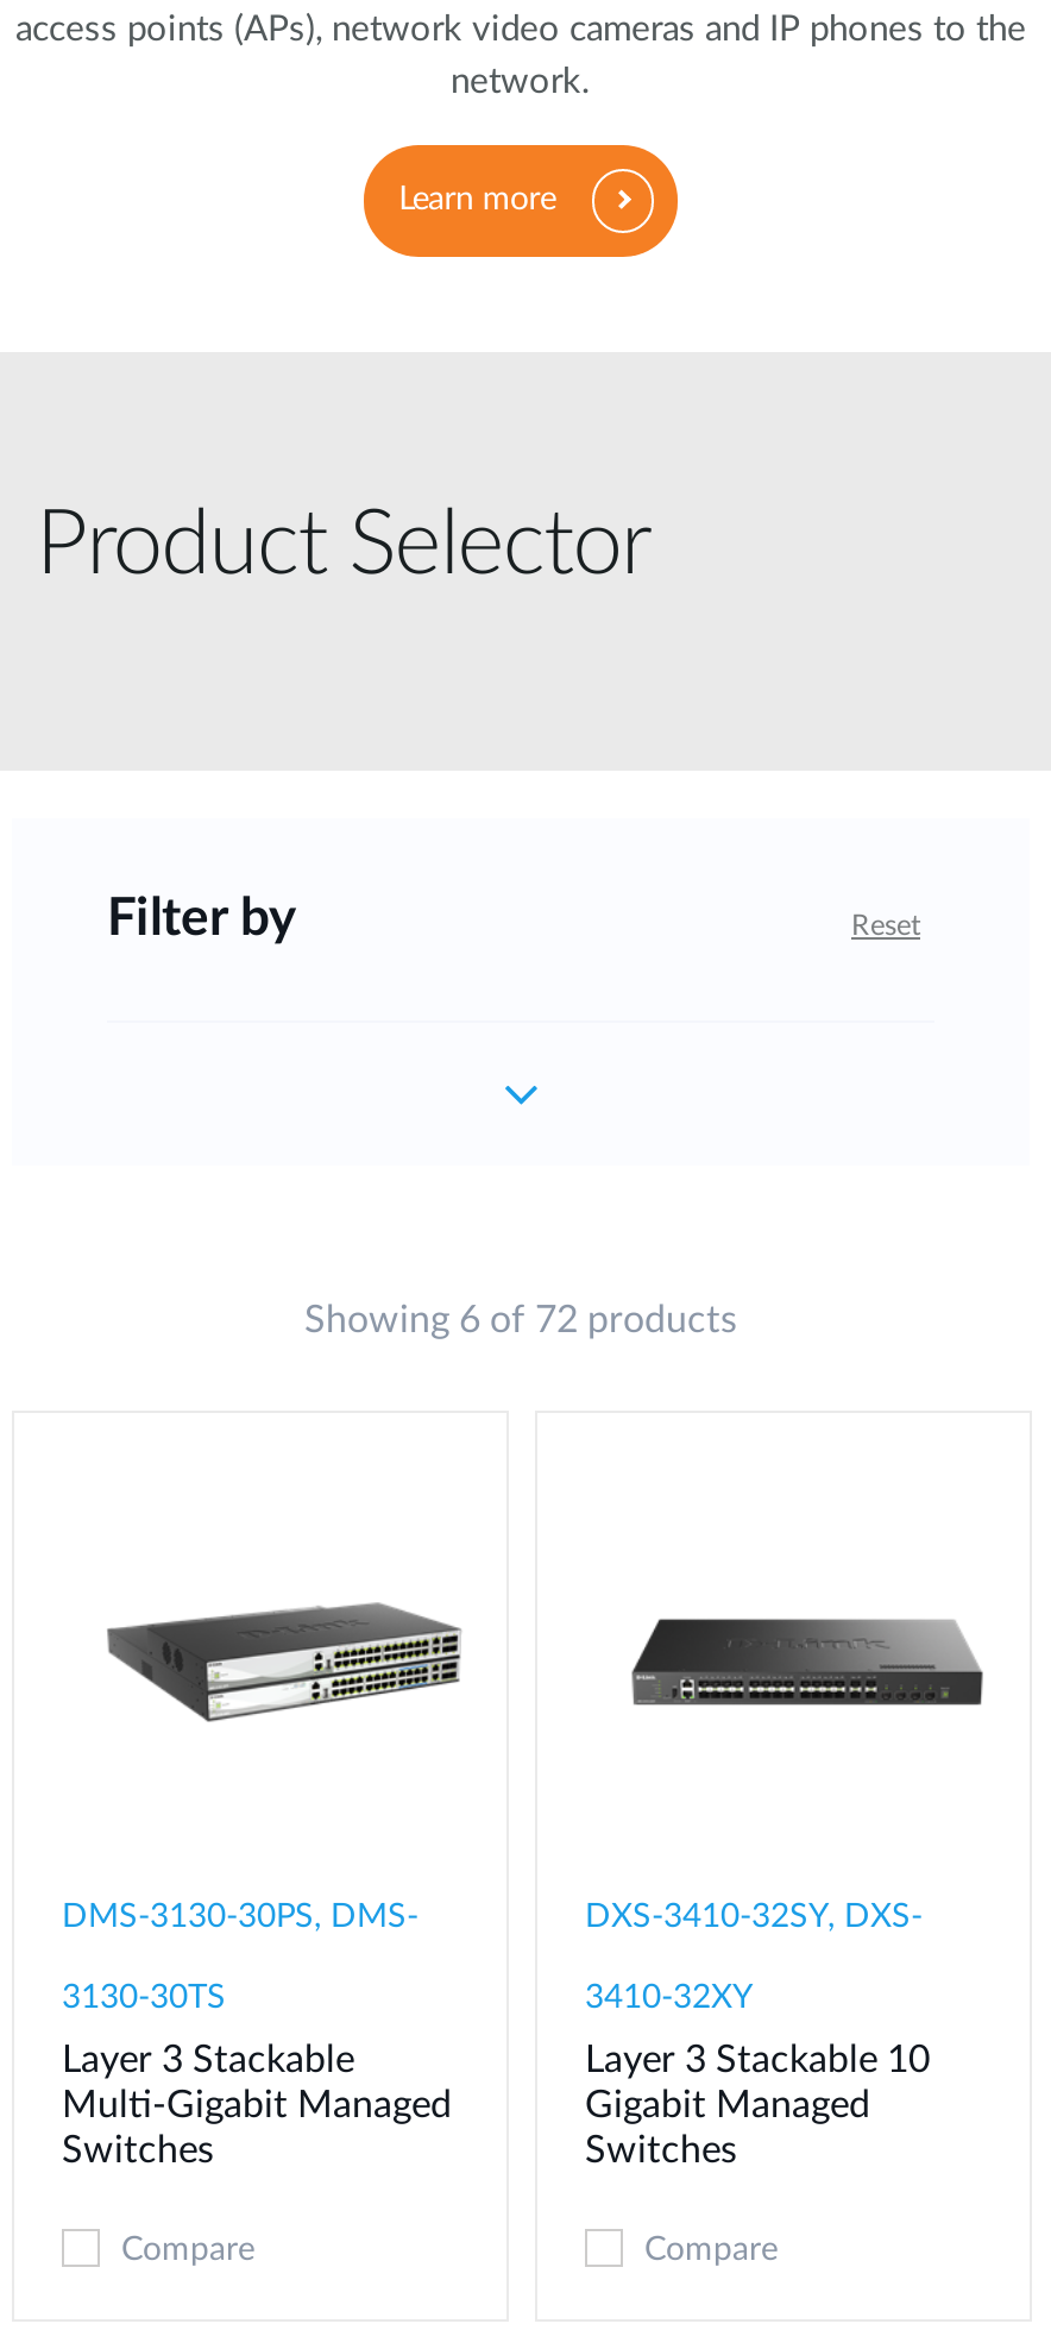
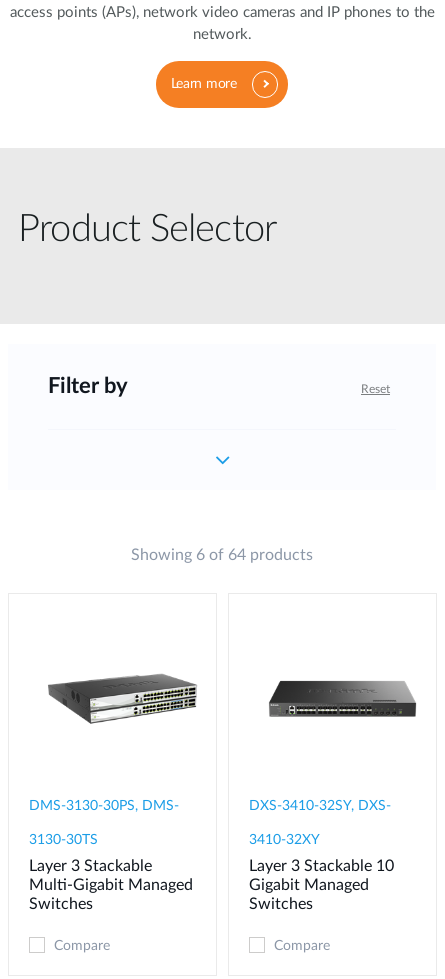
[304,1301,737,1339] Showing 6 of 72 products -> [131,547,313,563] Showing 6 of 64 products

